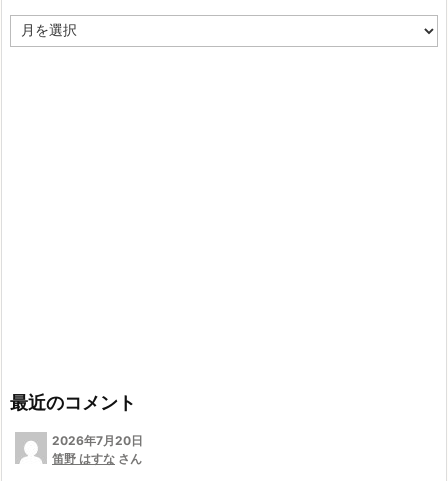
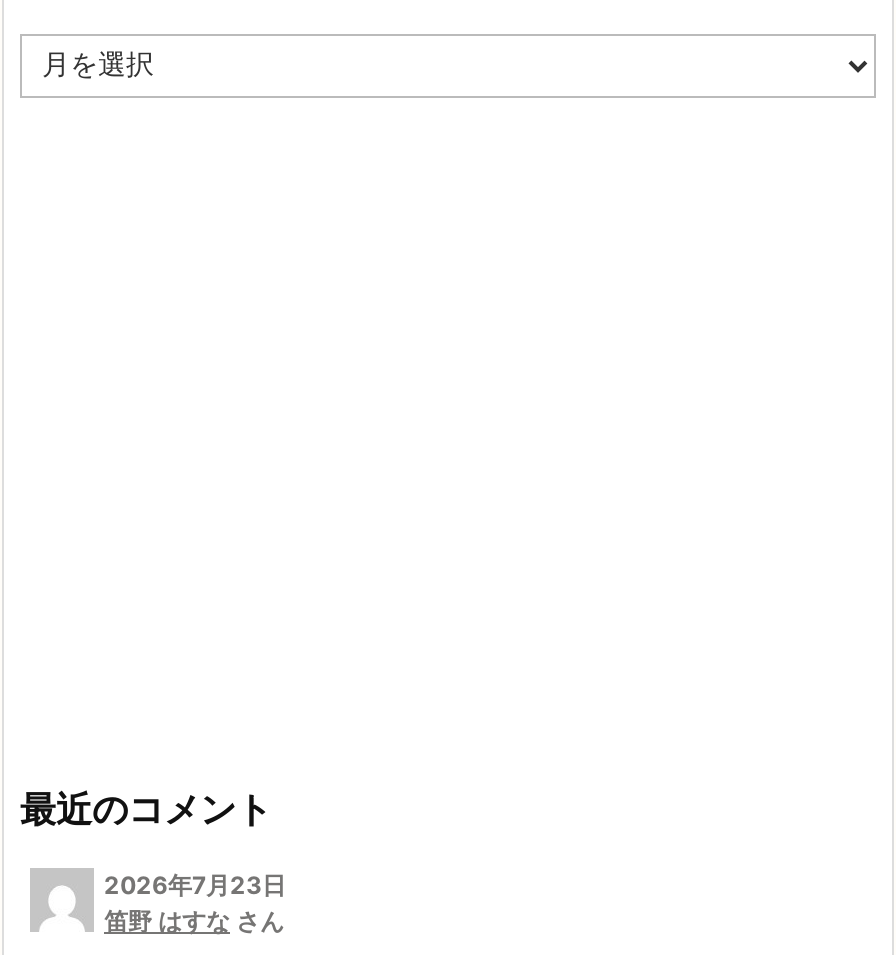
[52,432,143,447] 2026年7月20日 -> [104,869,286,899] 2026年7月23日

